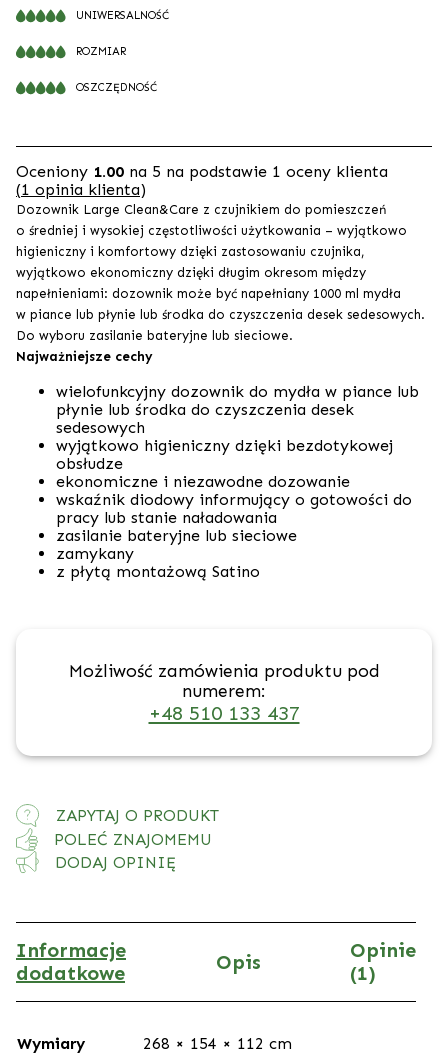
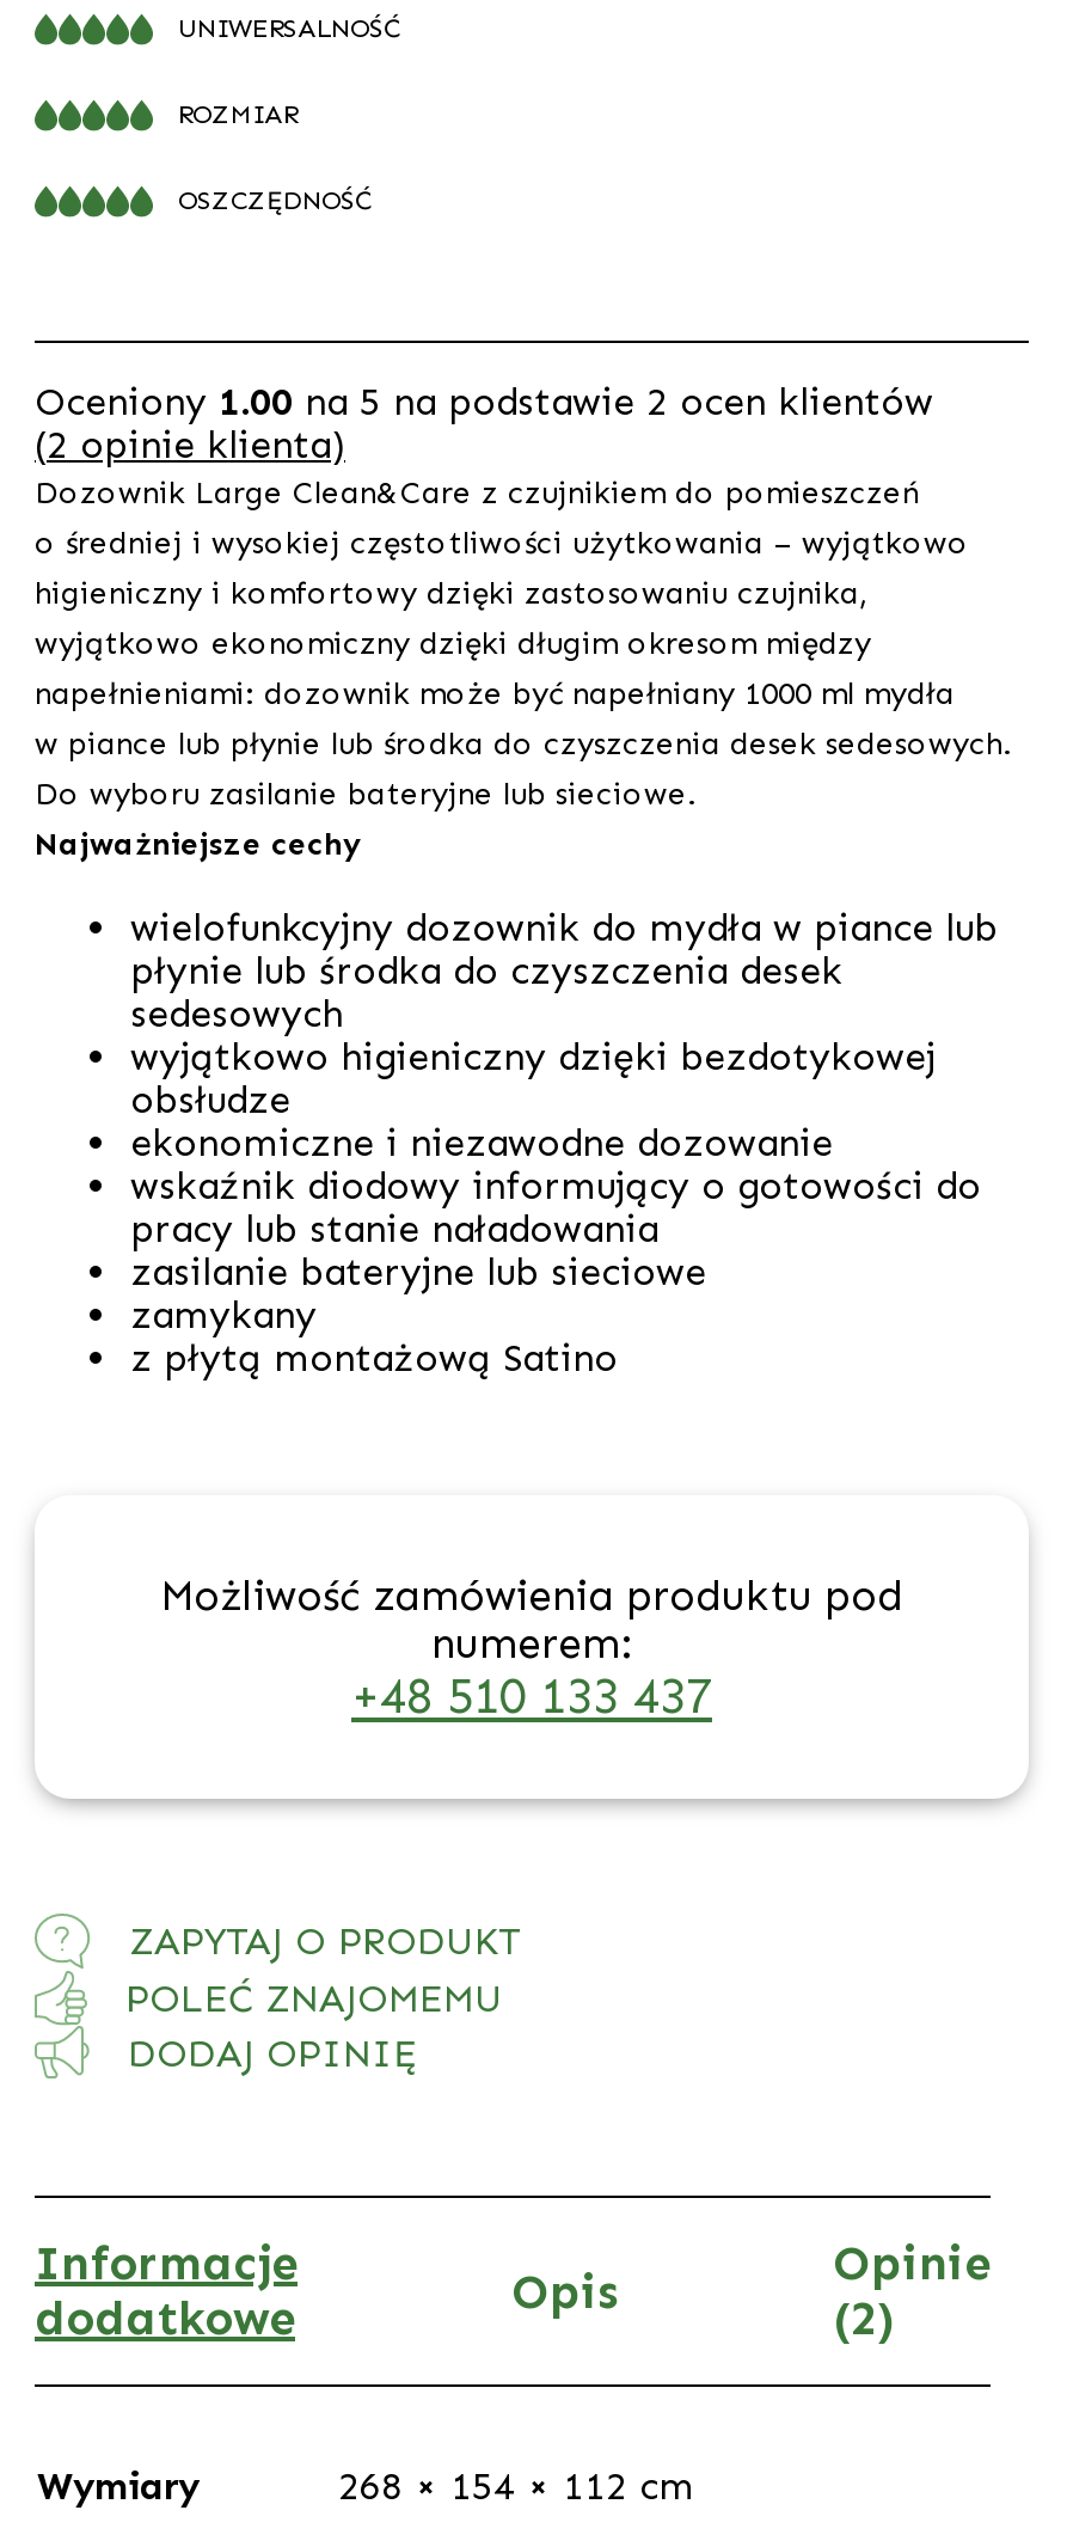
[16,162,388,181] Oceniony 1.00 na 5 na podstawie 1 oceny klienta -> [35,379,933,424] Oceniony 1.00 na 5 na podstawie 2 ocen klientów
[16,180,146,199] (1 opinia klienta) -> [35,422,345,467] (2 opinie klienta)
[350,961,376,985] (1) -> [833,2289,895,2346] (2)

